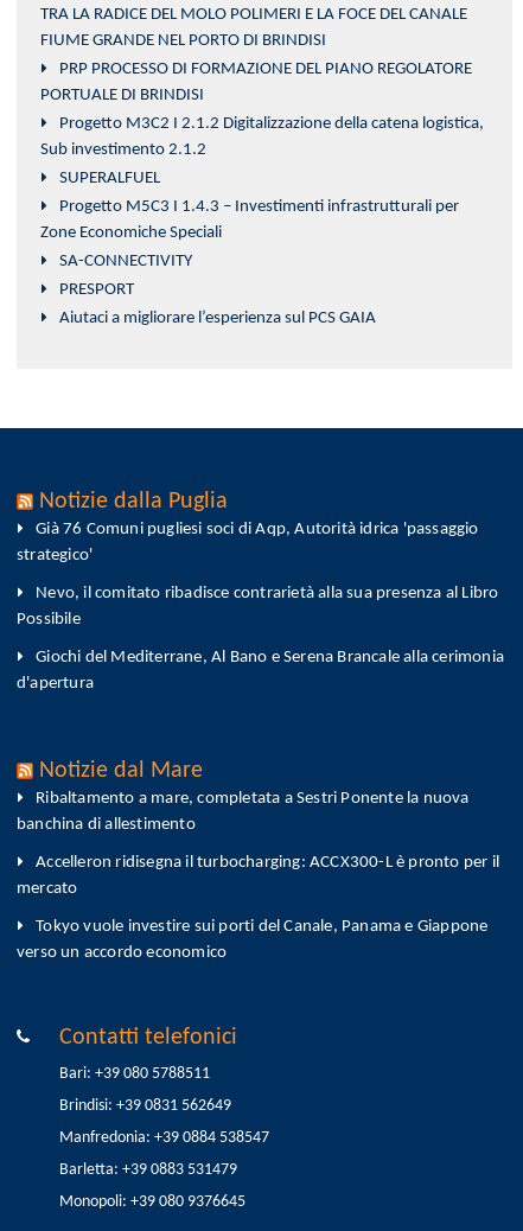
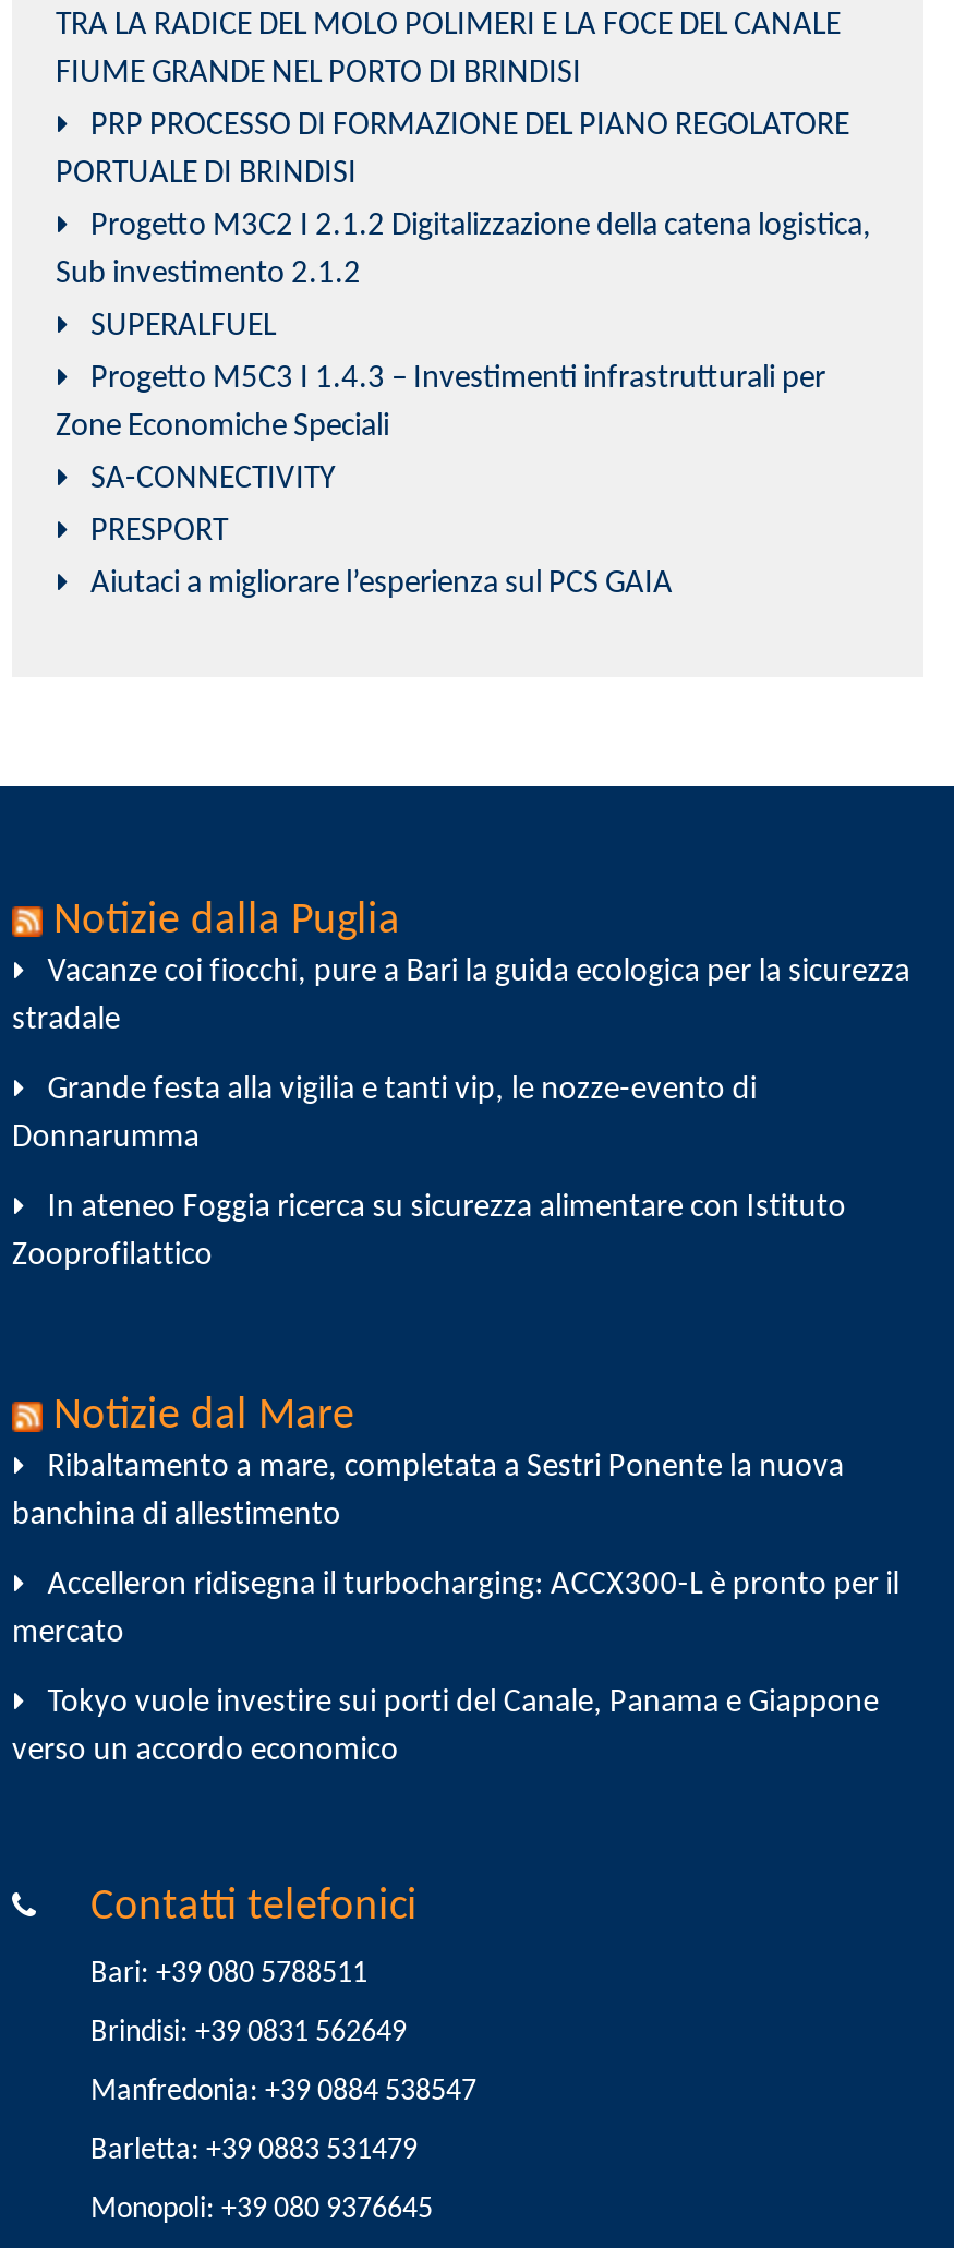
[36,521,479,539] Già 76 Comuni pugliesi soci di Aqp, Autorità idrica 'passaggio -> [47,957,910,990] Vacanze coi fiocchi, pure a Bari la guida ecologica per la sicurezza
[17,547,93,565] strategico' -> [12,1005,120,1038] stradale
[36,585,499,603] Nevo, il comitato ribadisce contrarietà alla sua presenza al Libro -> [47,1075,757,1108] Grande festa alla vigilia e tanti vip, le nozze-evento di
[17,611,80,629] Possibile -> [12,1123,200,1156] Donnarumma
[36,649,504,667] Giochi del Mediterrane, Al Bano e Serena Brancale alla cerimonia -> [47,1193,846,1225] In ateneo Foggia ricerca su sicurezza alimentare con Istituto
[17,675,94,693] d'apertura -> [12,1241,213,1273] Zooprofilattico

